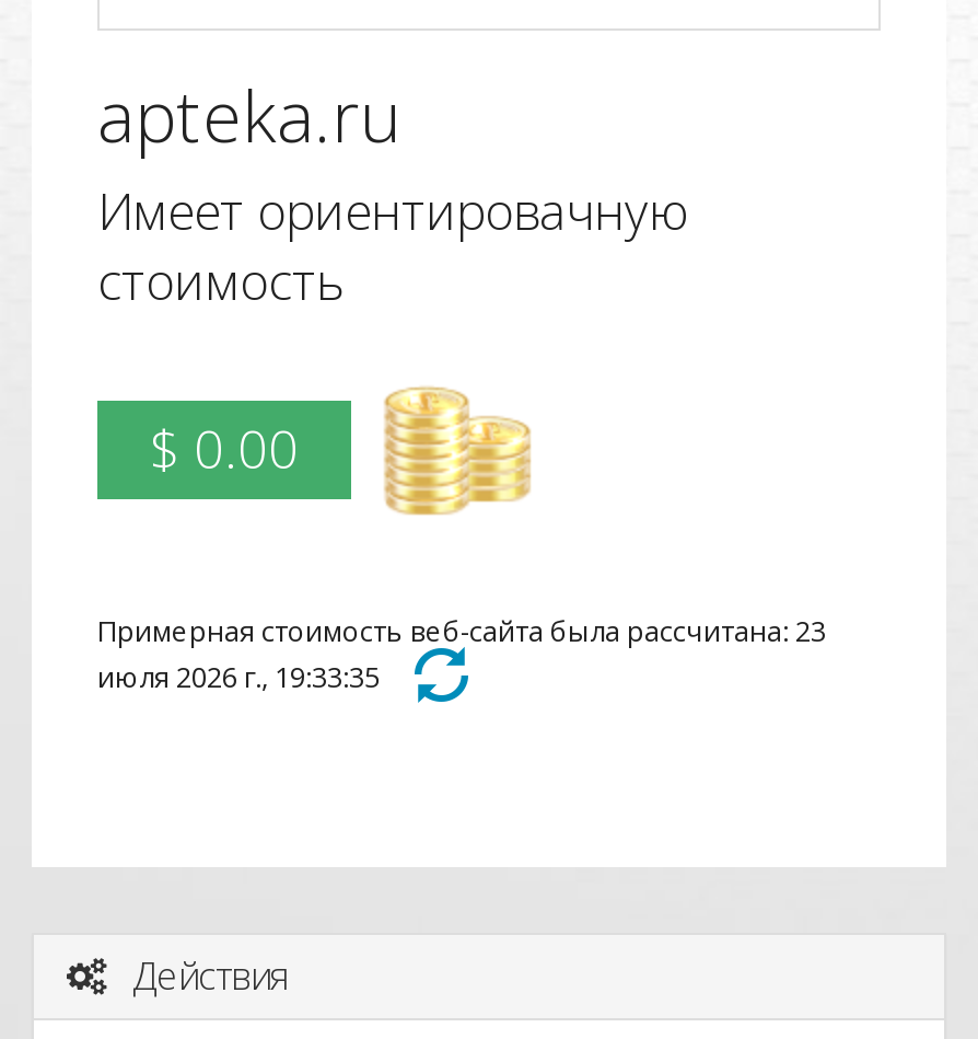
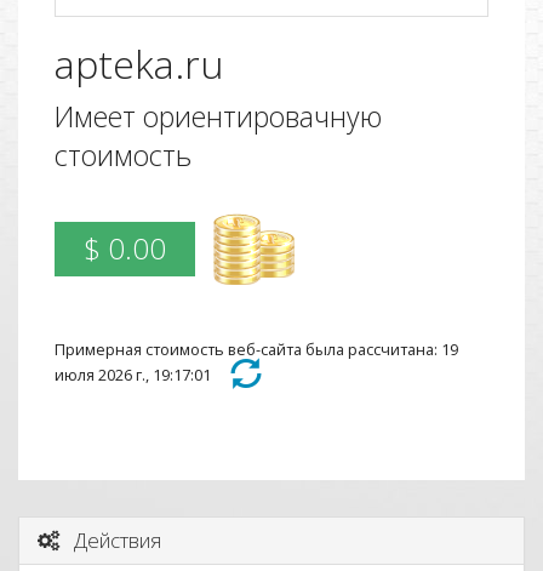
[97,610,826,649] Примерная стоимость веб-сайта была рассчитана: 23 -> [55,338,458,360] Примерная стоимость веб-сайта была рассчитана: 19
[97,656,406,695] июля 2026 г., 19:33:35 -> [55,363,225,385] июля 2026 г., 19:17:01

